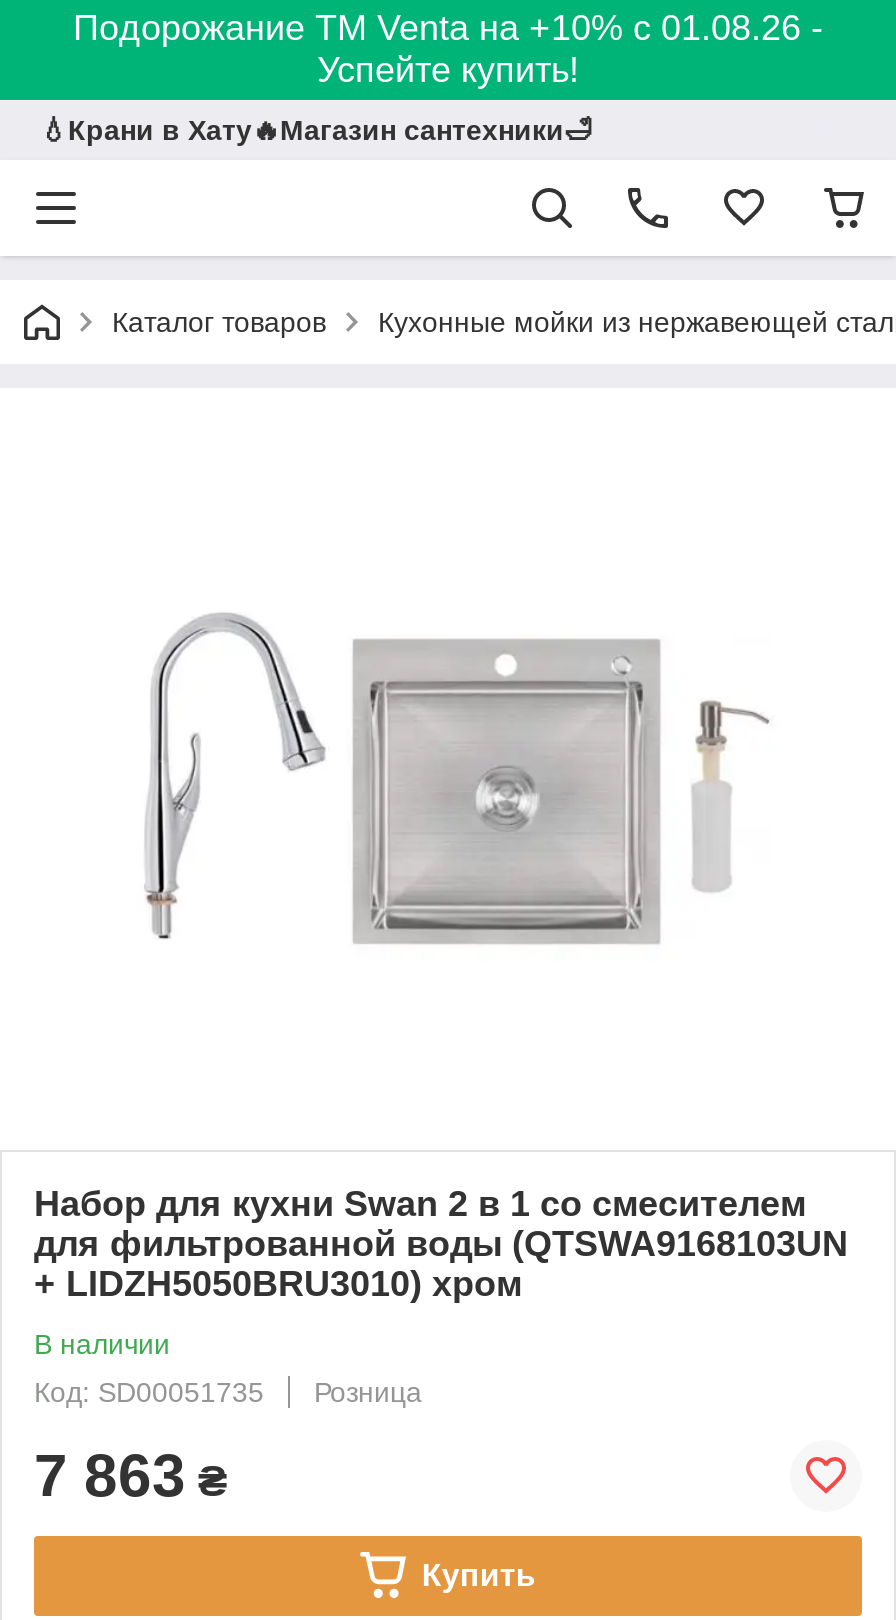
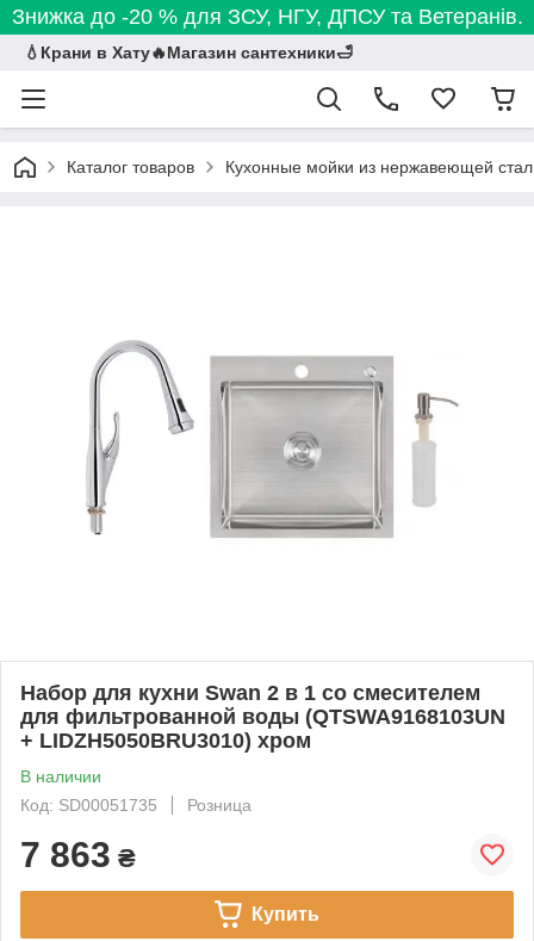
[73,8,823,90] Подорожание ТМ Venta на +10% с 01.08.26 - | Успейте купить! -> [11,5,523,29] Знижка до -20 % для ЗСУ, НГУ, ДПСУ та Ветеранів.

